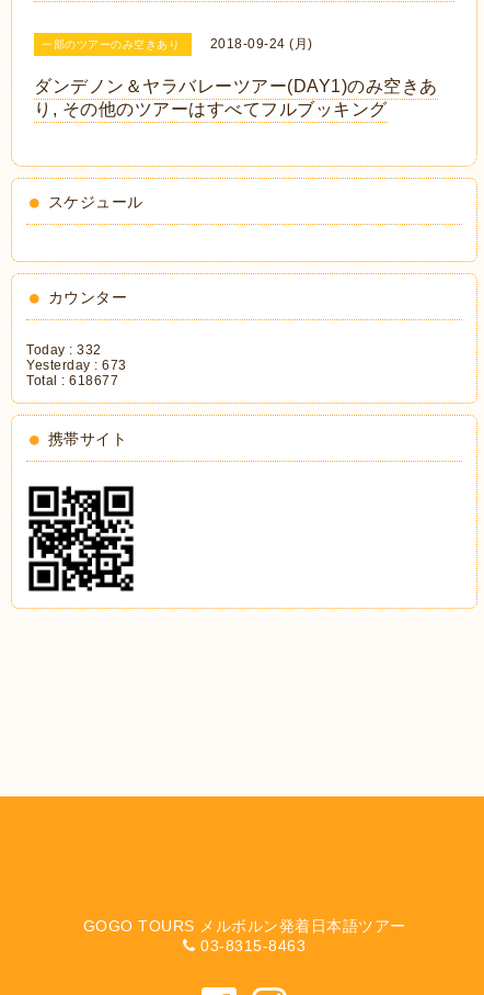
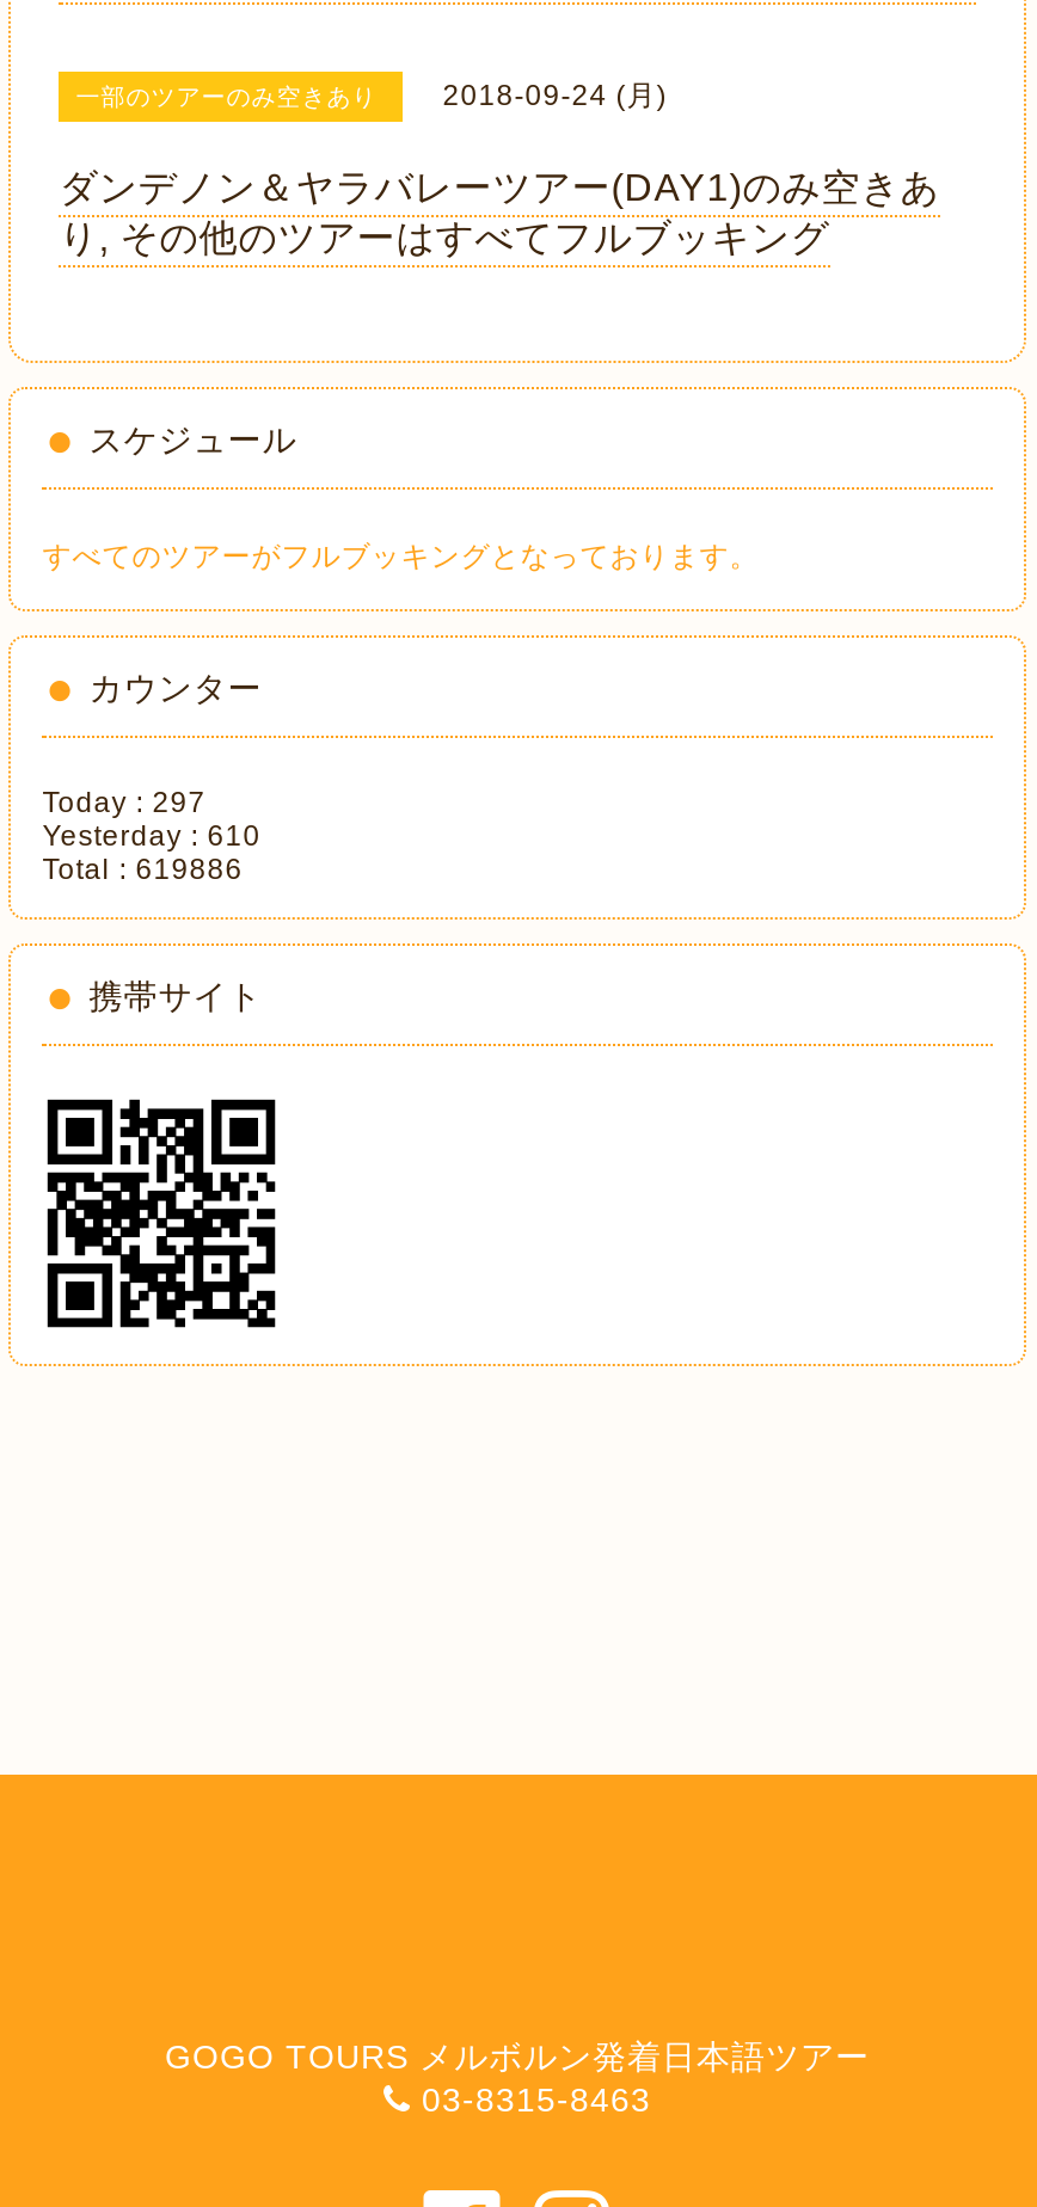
none -> [42,540,759,573] すべてのツアーがフルブッキングとなっております。
[26,342,102,358] Today : 332 -> [42,786,206,819] Today : 297
[26,358,127,373] Yesterday : 673 -> [42,819,261,853] Yesterday : 610
[26,373,118,388] Total : 618677 -> [42,853,243,886] Total : 619886

